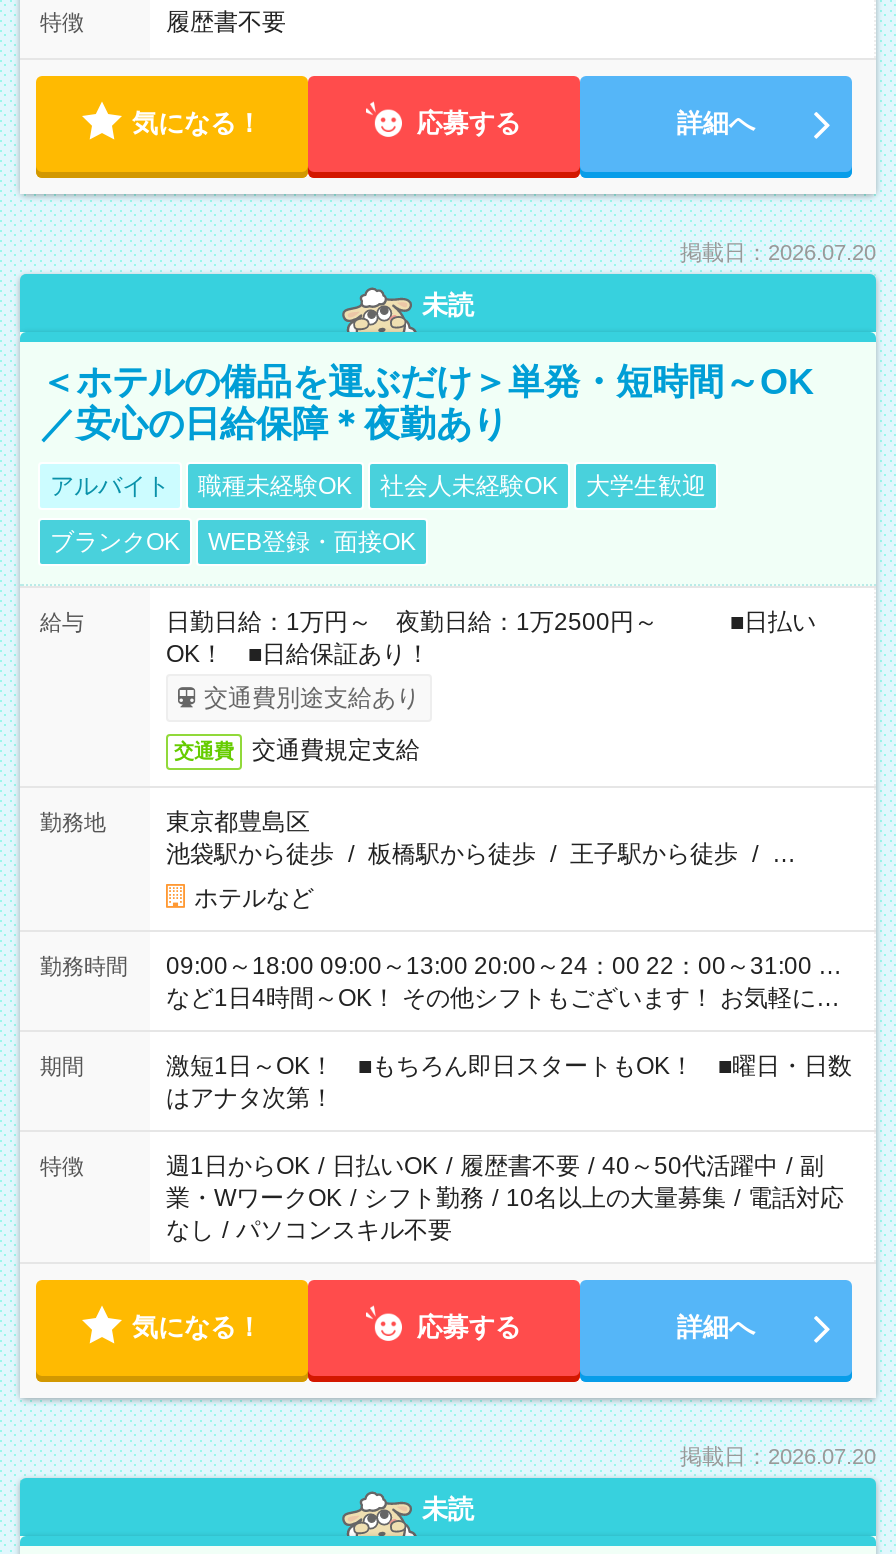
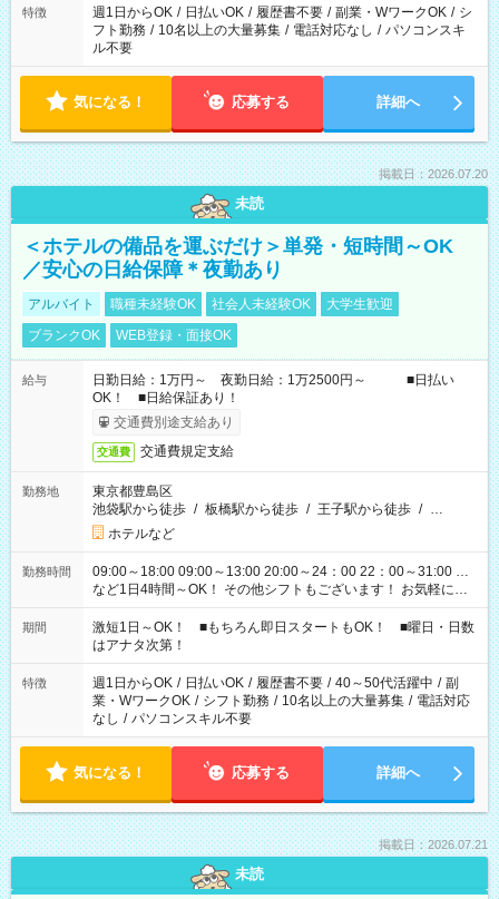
[166,8,286,36] 履歴書不要 -> [92,4,472,56] 週1日からOK / 日払いOK / 履歴書不要 / 副業・WワークOK / シ | フト勤務 / 10名以上の大量募集 / 電話対応なし / パソコンスキ | ル不要
[680,1444,876,1468] 掲載日：2026.07.20 -> [379,838,488,851] 掲載日：2026.07.21

